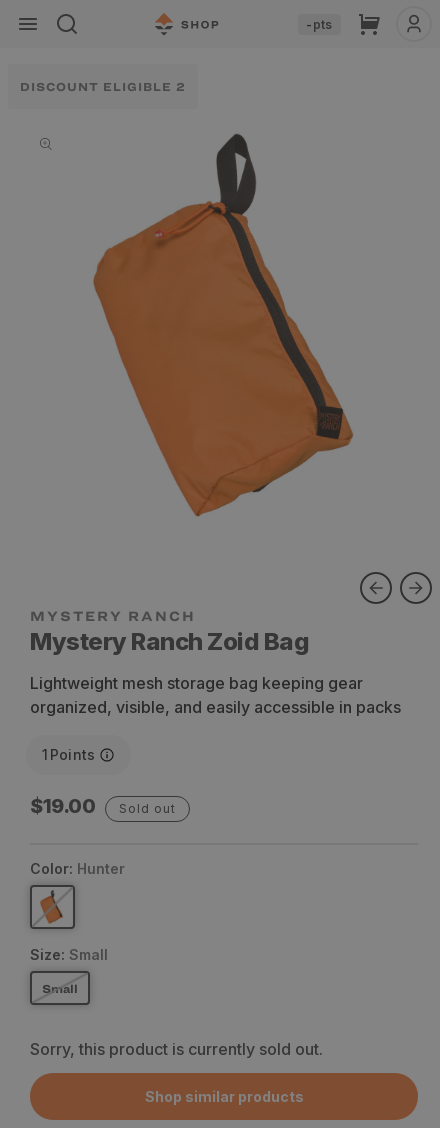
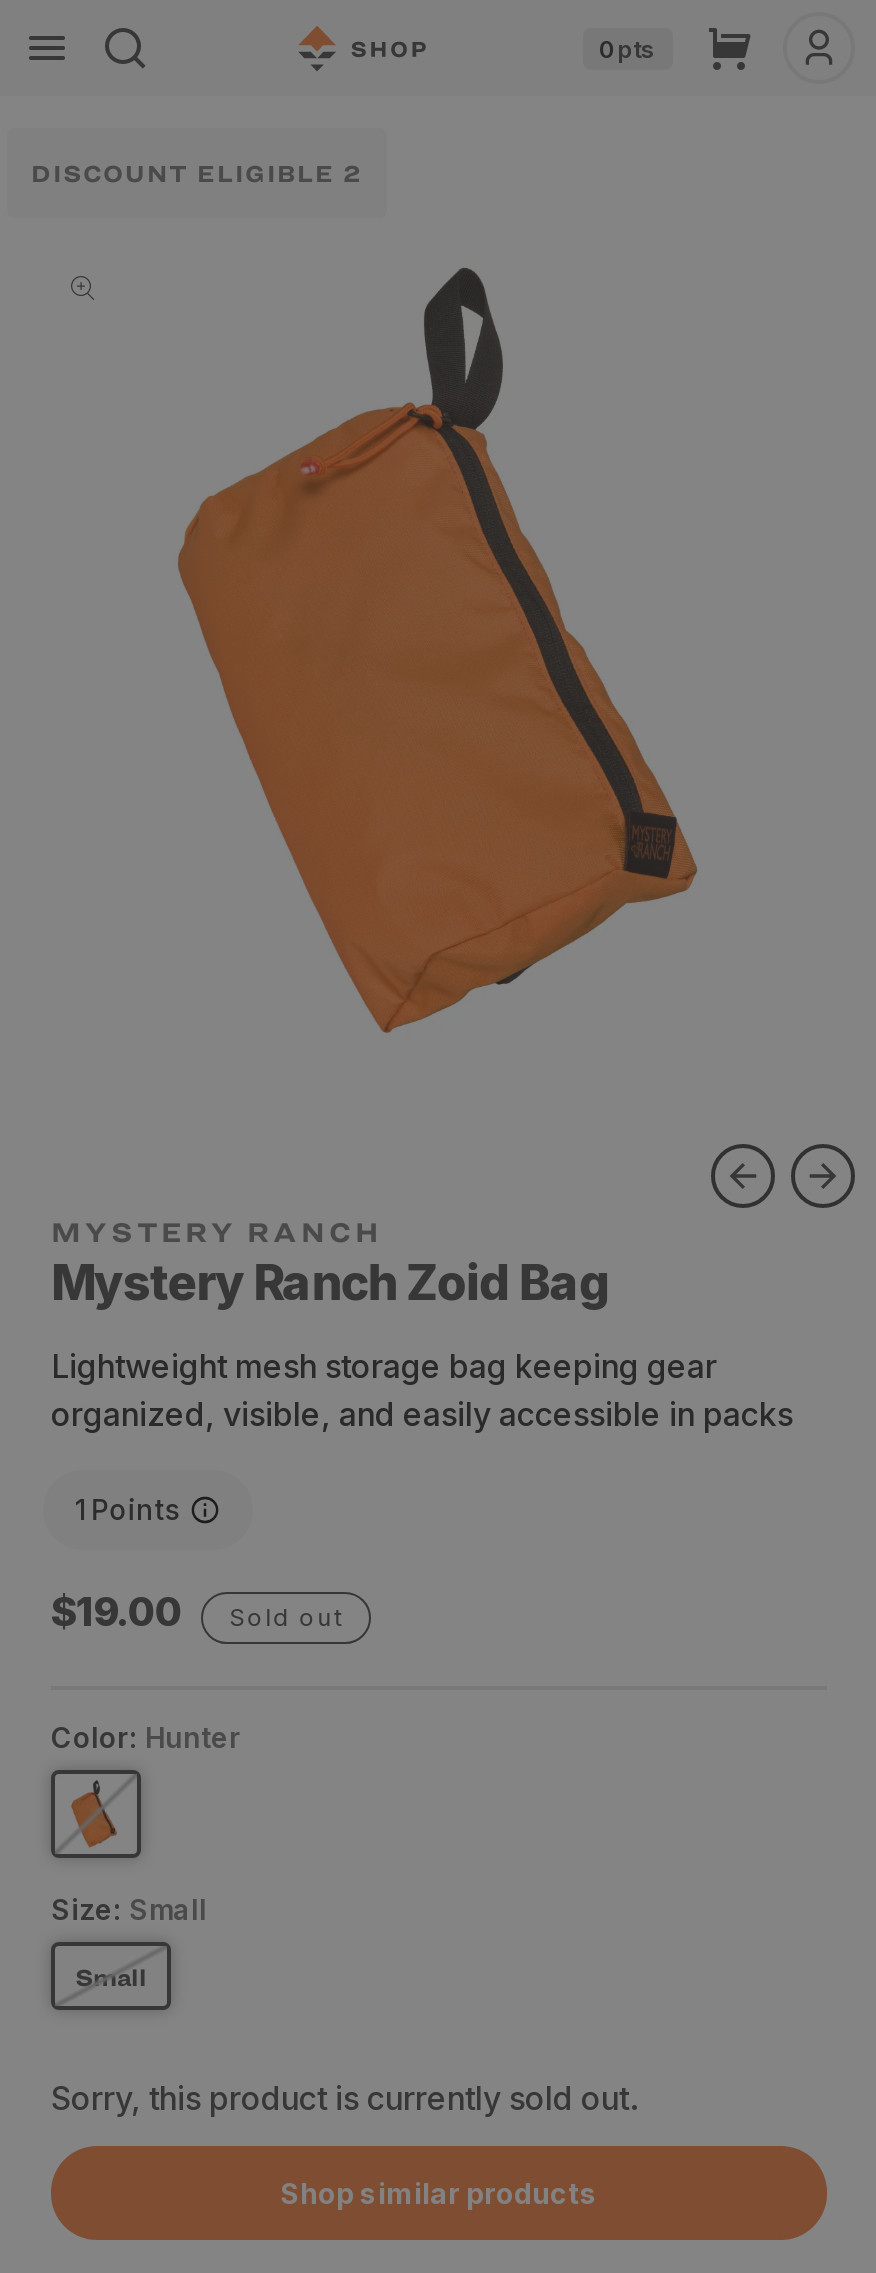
[306,16,332,31] - pts -> [599,33,655,63] 0 pts

